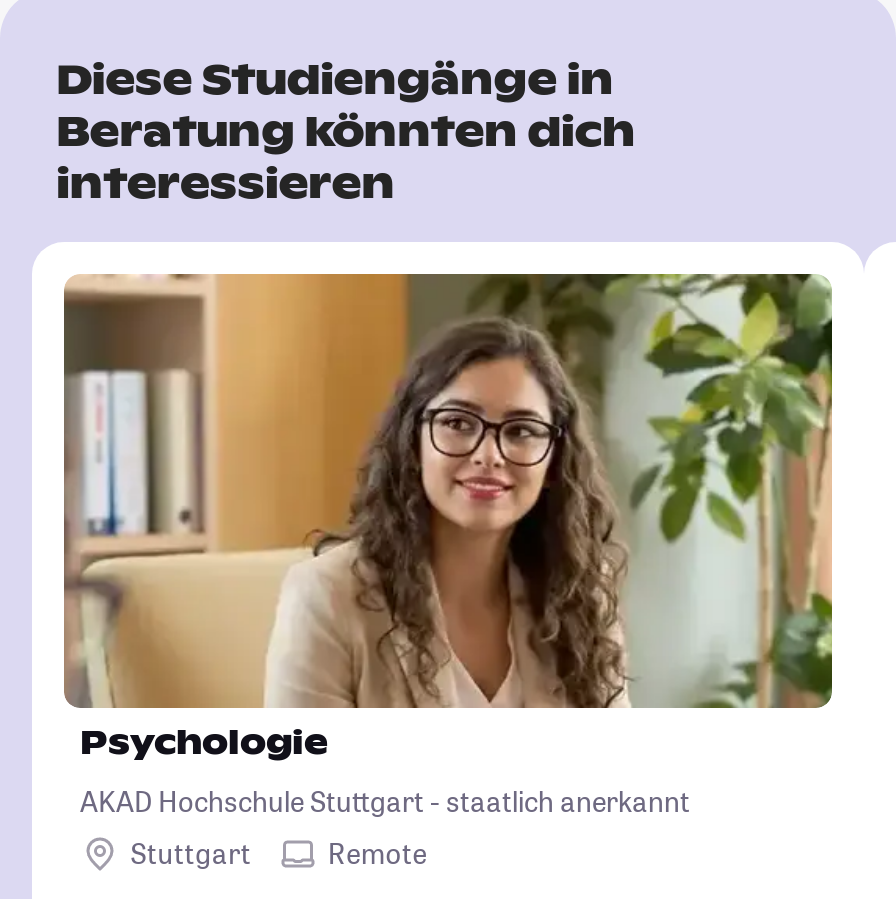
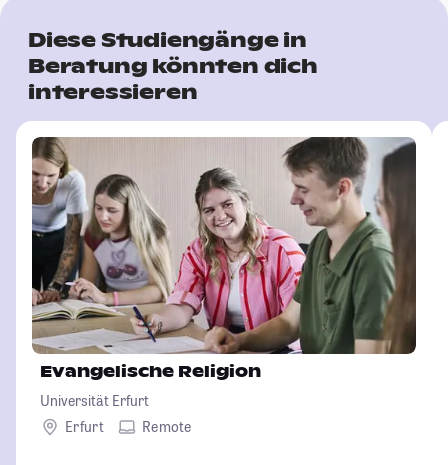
[62,272,834,873] [image] | Psychologie | AKAD Hochschule Stuttgart - staatlich anerkannt | Stuttgart -> [31,136,417,436] [image] | Evangelische Religion | Universität Erfurt | Erfurt

